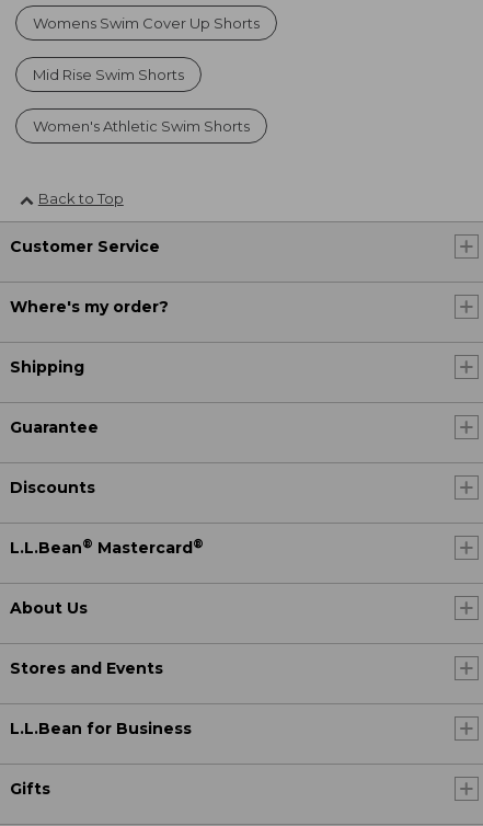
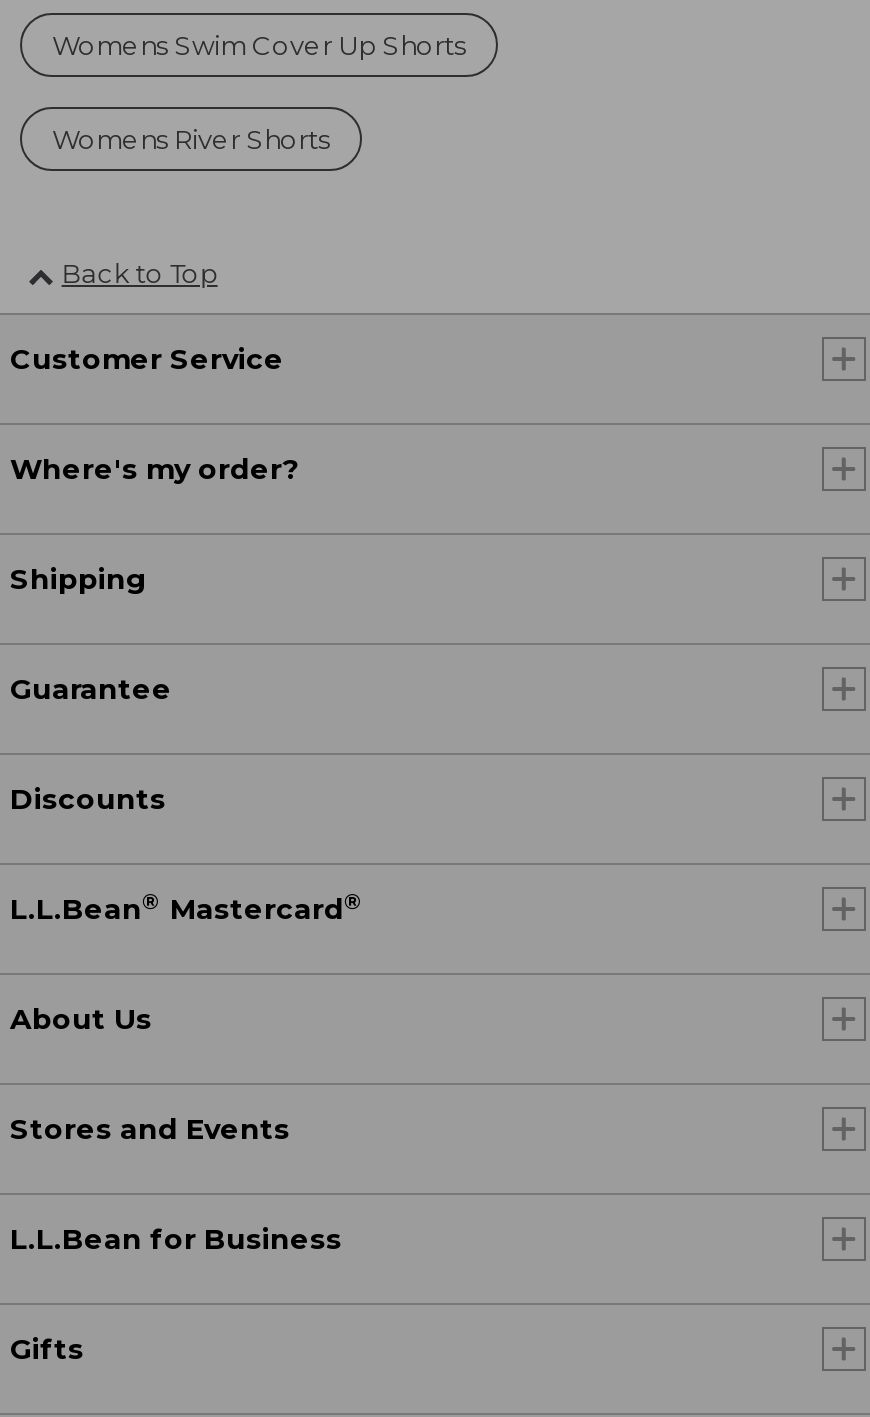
[33,66,250,135] Mid Rise Swim Shorts | Women's Athletic Swim Shorts -> [52,123,330,155] Womens River Shorts

